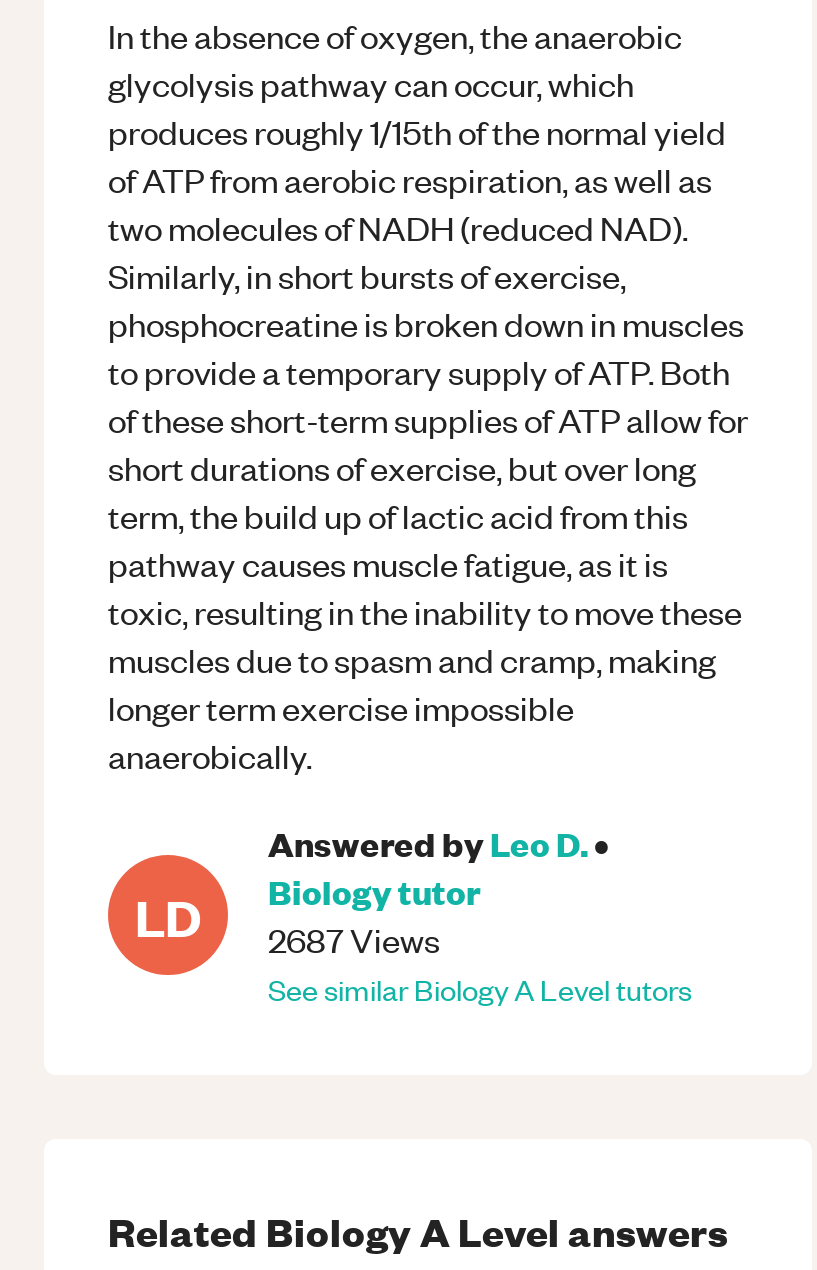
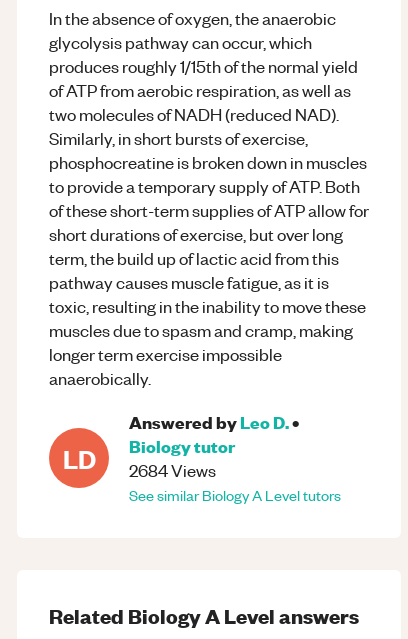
[135,867,480,961] LD 2687 Views Biologytutor -> [62,434,235,481] LD 2684 Views Biologytutor

